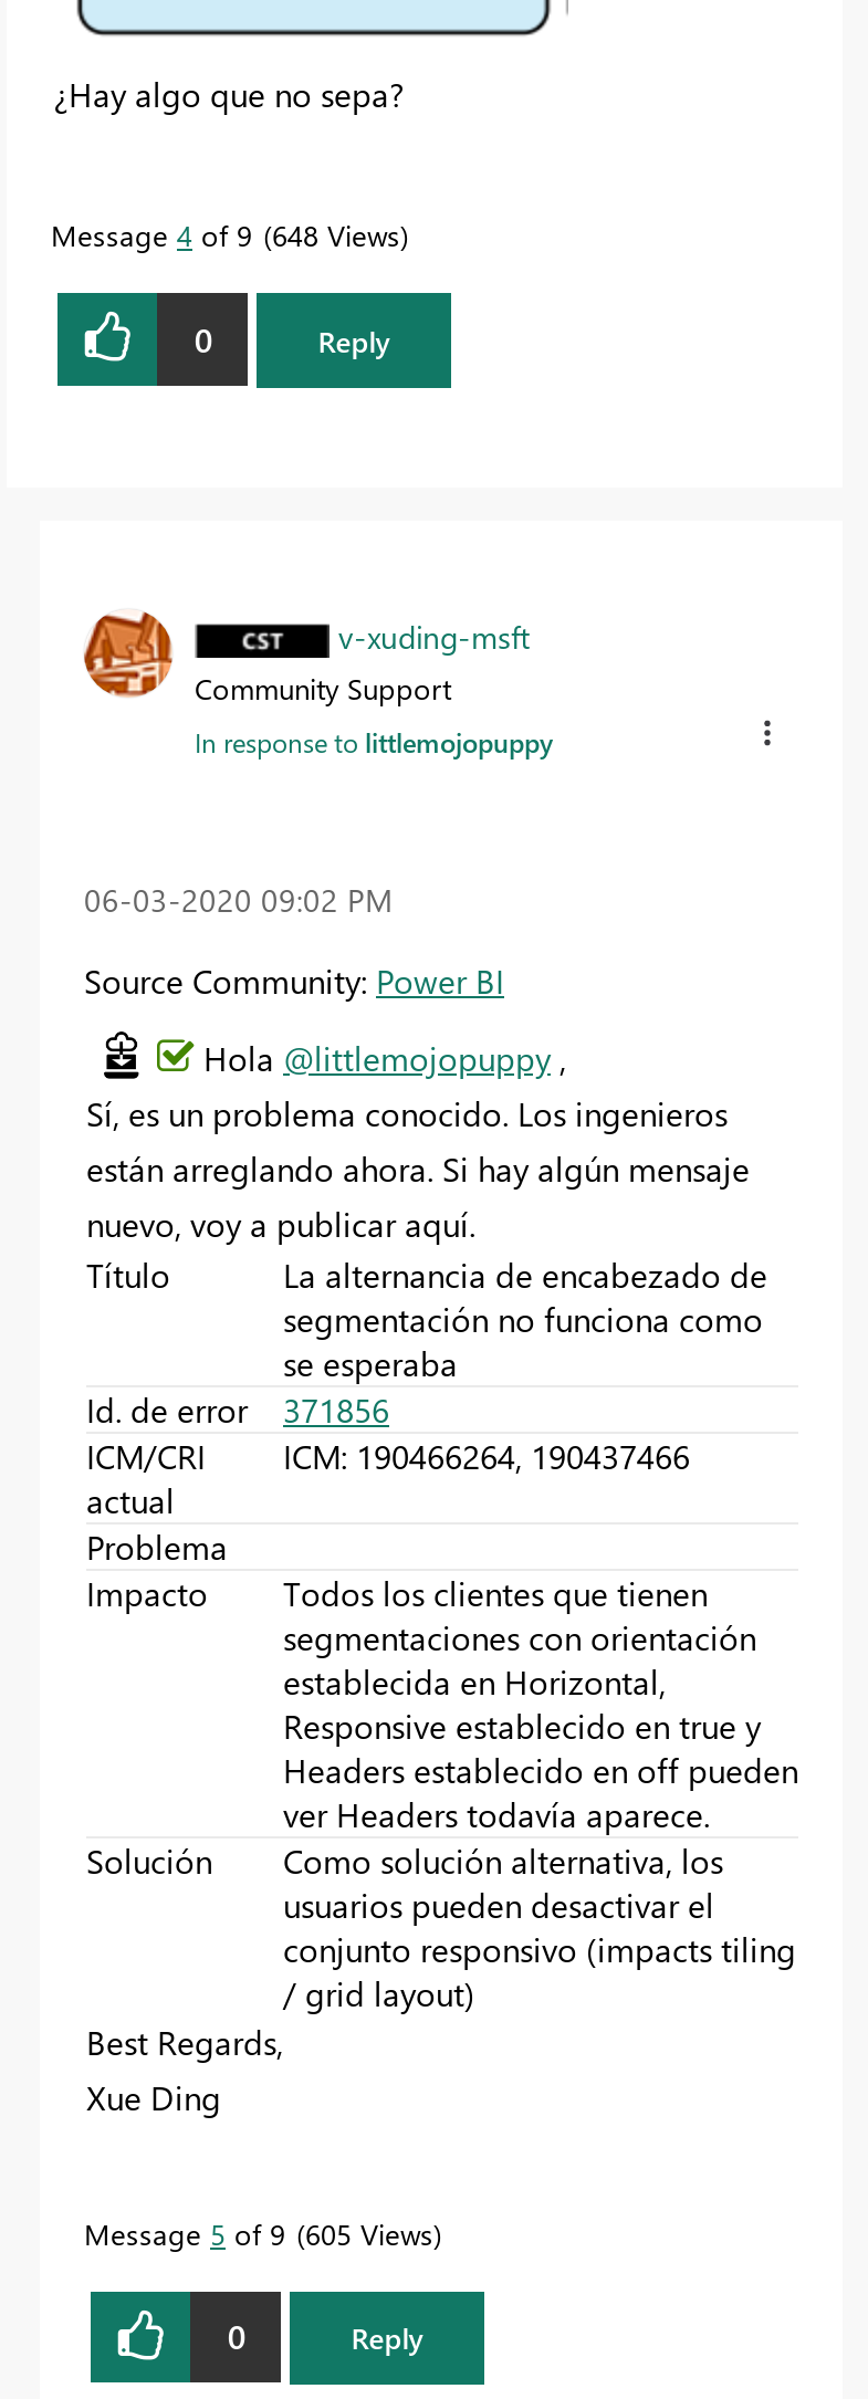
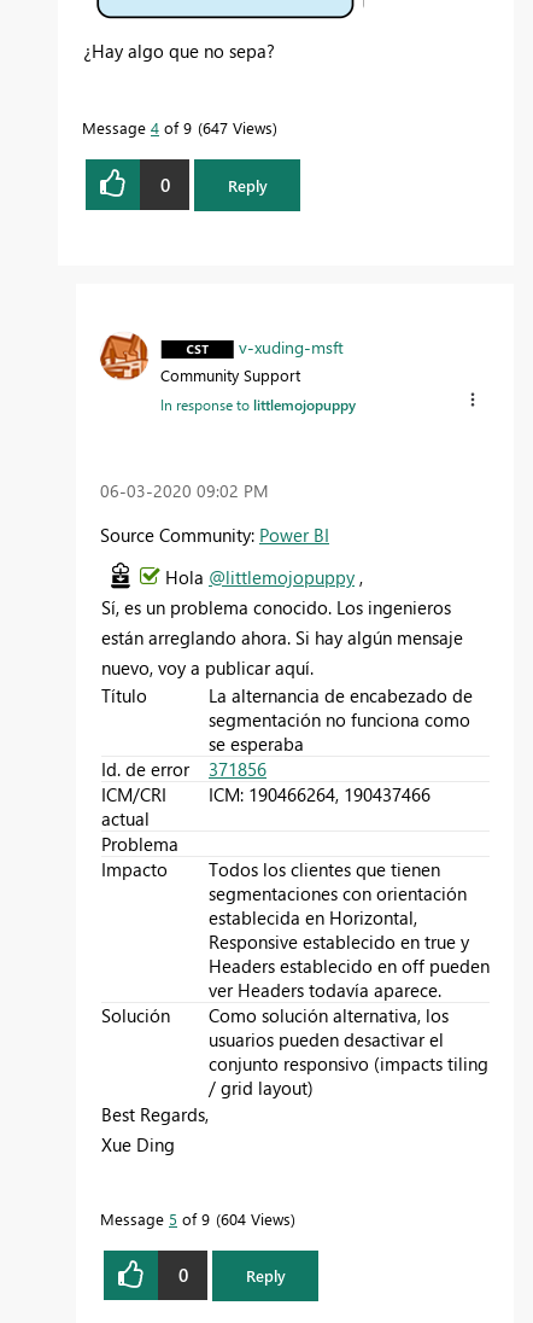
[51,216,400,254] Message 4 of 9 648 Views -> [82,118,273,138] Message 4 of 9 647 Views
[84,2214,433,2252] Message 5 of 9 605 Views -> [100,1208,291,1229] Message 5 of 9 604 Views

